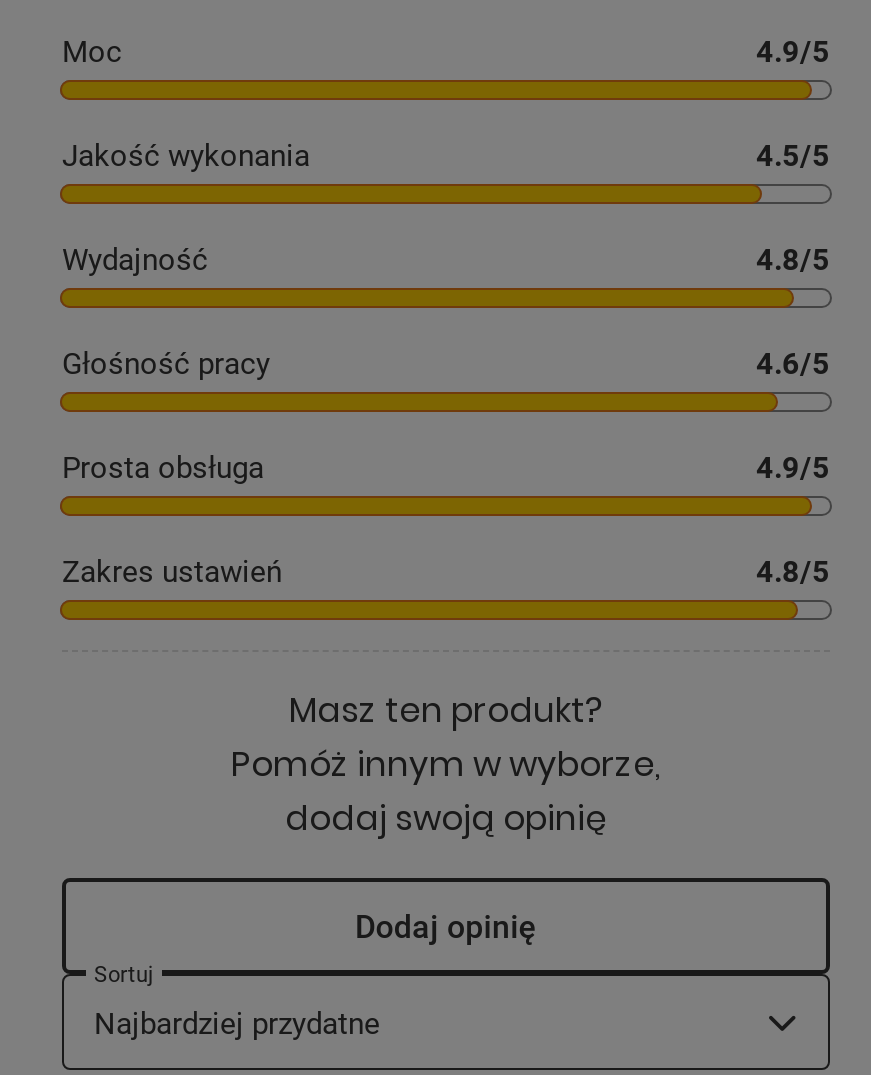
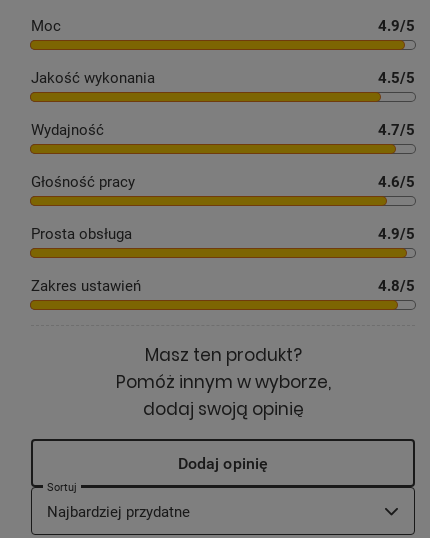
[756,238,830,278] 4.8/5 -> [378,119,415,139] 4.7/5

